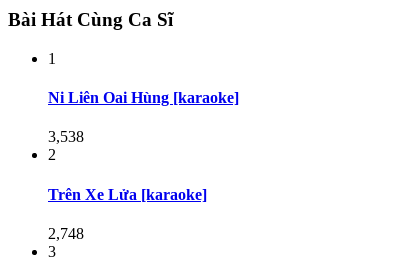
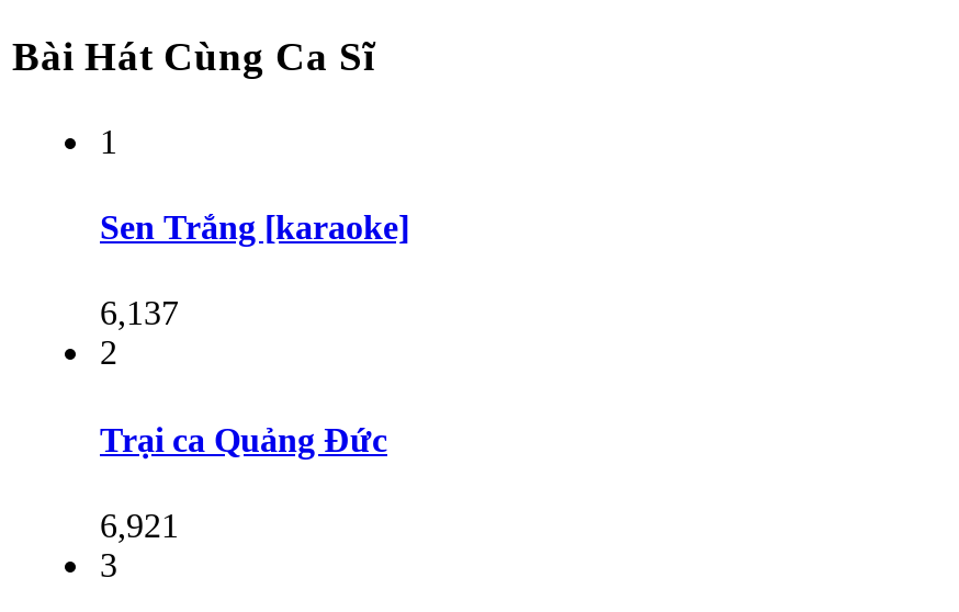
[48,89,239,106] Ni Liên Oai Hùng [karaoke] -> [100,209,409,246] Sen Trắng [karaoke]
[48,128,84,145] 3,538 -> [100,295,179,332] 6,137
[48,186,207,203] Trên Xe Lửa [karaoke] -> [100,421,387,458] Trại ca Quảng Đức
[48,225,84,242] 2,748 -> [100,507,179,544] 6,921

